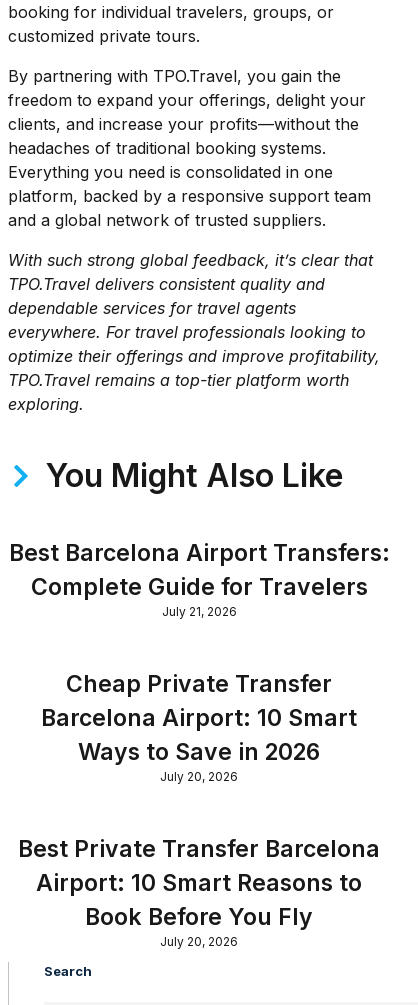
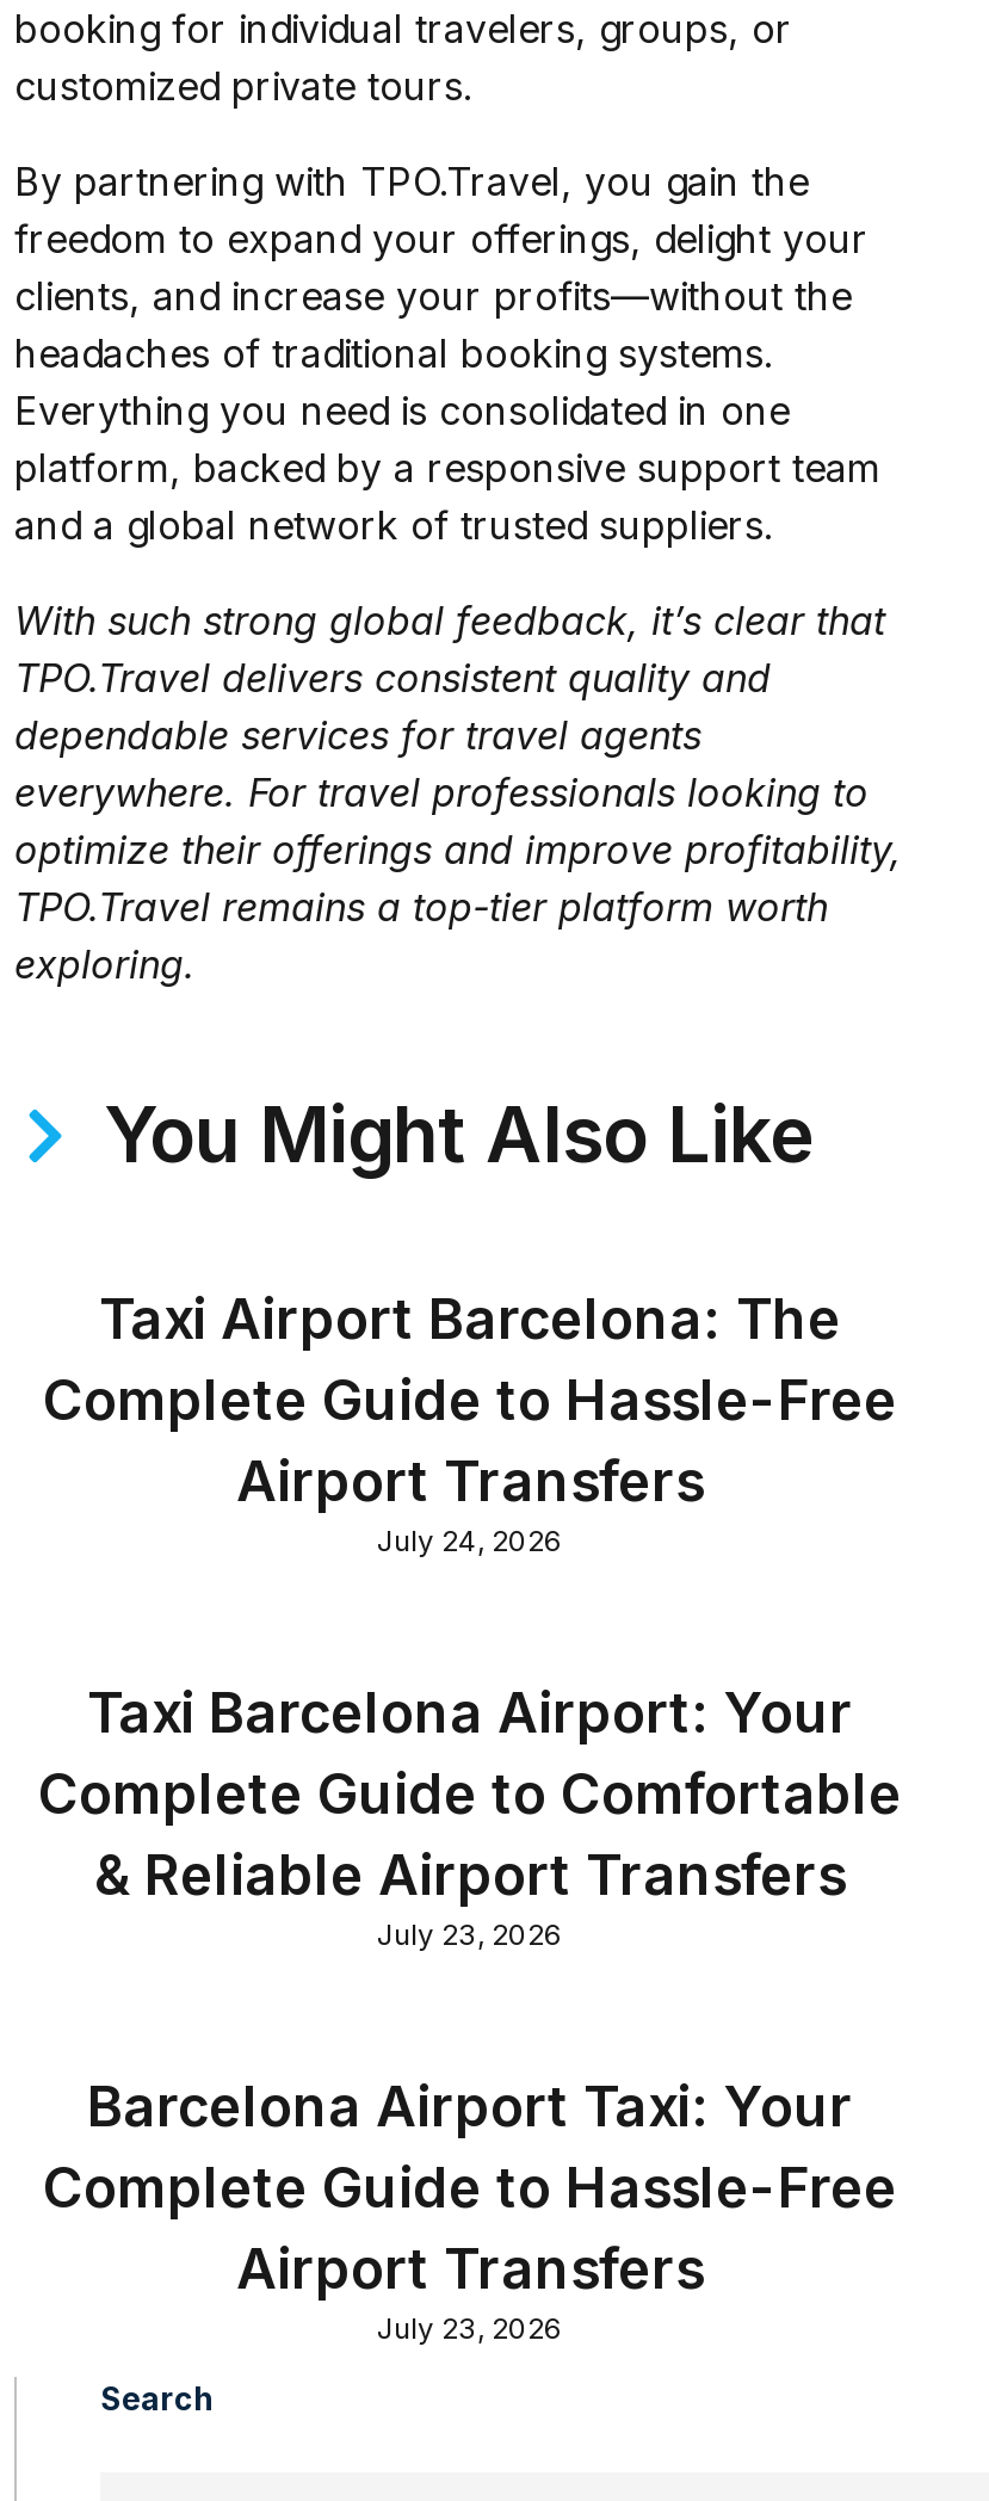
[8,539,389,619] Best Barcelona Airport Transfers: | Complete Guide for Travelers | July 21, 2026 -> [43,1287,897,1559] Taxi Airport Barcelona: The | Complete Guide to Hassle-Free | Airport Transfers | July 24, 2026
[41,670,357,784] Cheap Private Transfer | Barcelona Airport: 10 Smart | Ways to Save in 2026 | July 20, 2026 -> [38,1680,902,1952] Taxi Barcelona Airport: Your | Complete Guide to Comfortable | & Reliable Airport Transfers | July 23, 2026
[18,835,380,949] Best Private Transfer Barcelona | Airport: 10 Smart Reasons to | Book Before You Fly | July 20, 2026 -> [43,2074,897,2346] Barcelona Airport Taxi: Your | Complete Guide to Hassle-Free | Airport Transfers | July 23, 2026

